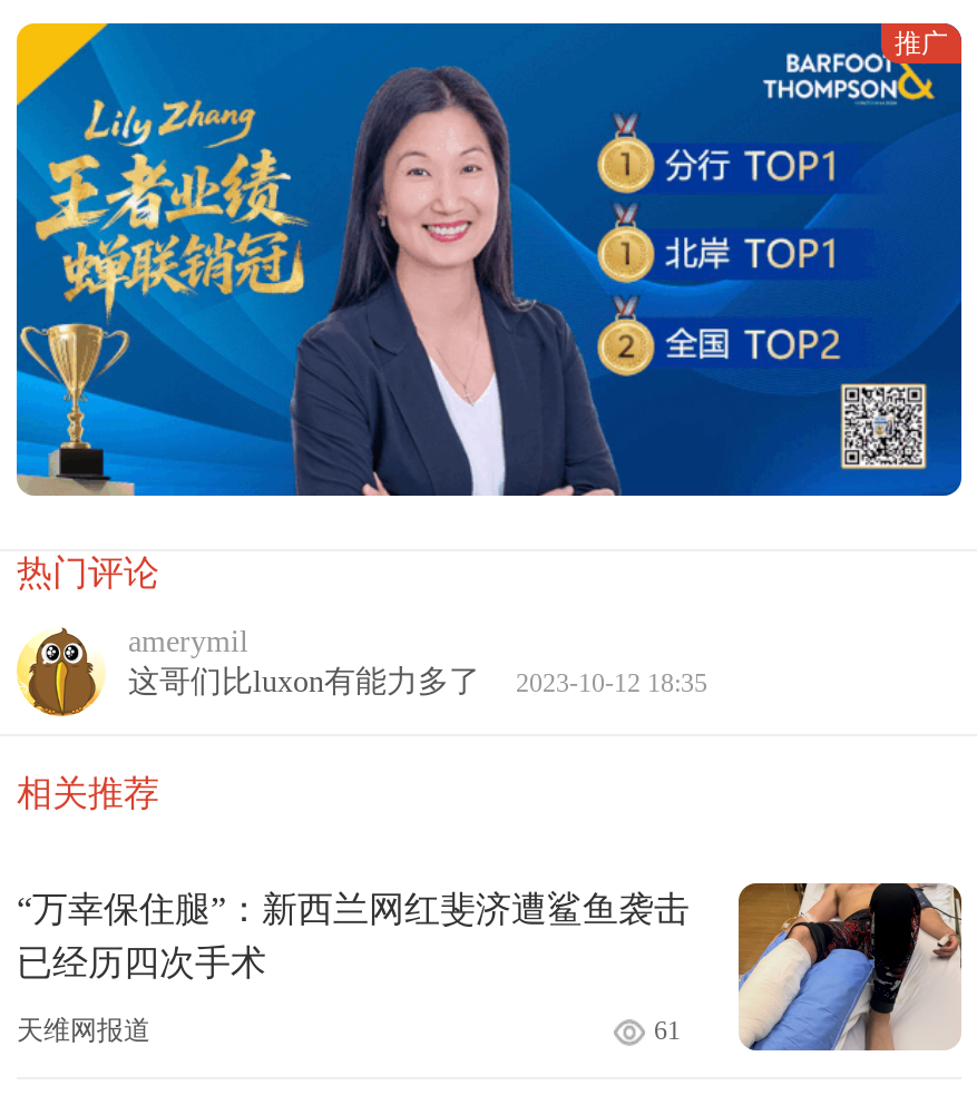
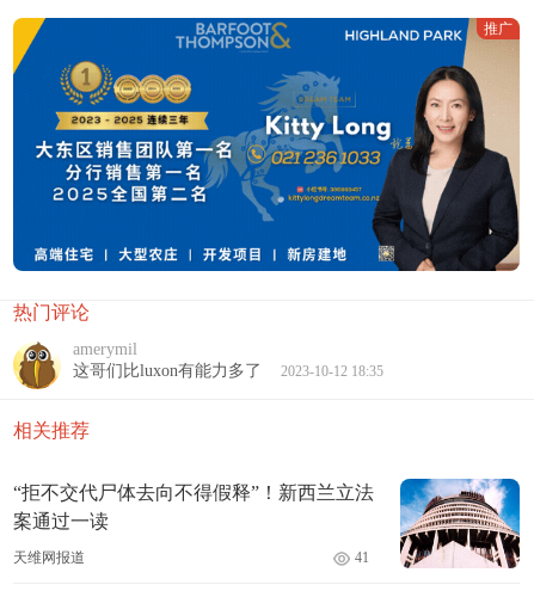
[14,21,964,498] [image] -> [12,17,521,272] [image]
[17,881,964,1053] [image] | “万幸保住腿”：新西兰网红斐济遭鲨鱼袭击 | 已经历四次手术 -> [13,478,521,568] [image] | “拒不交代尸体去向不得假释”！新西兰立法 | 案通过一读
[654,1015,681,1046] 61 -> [355,549,369,566] 41

